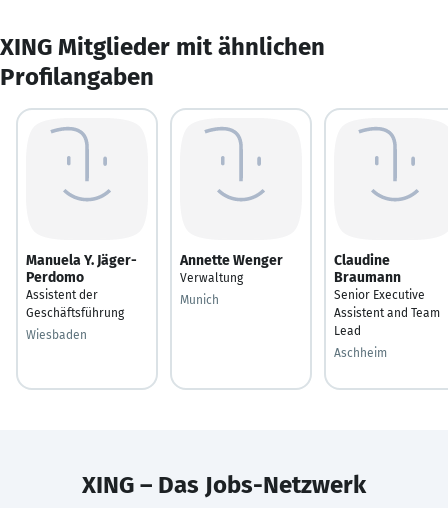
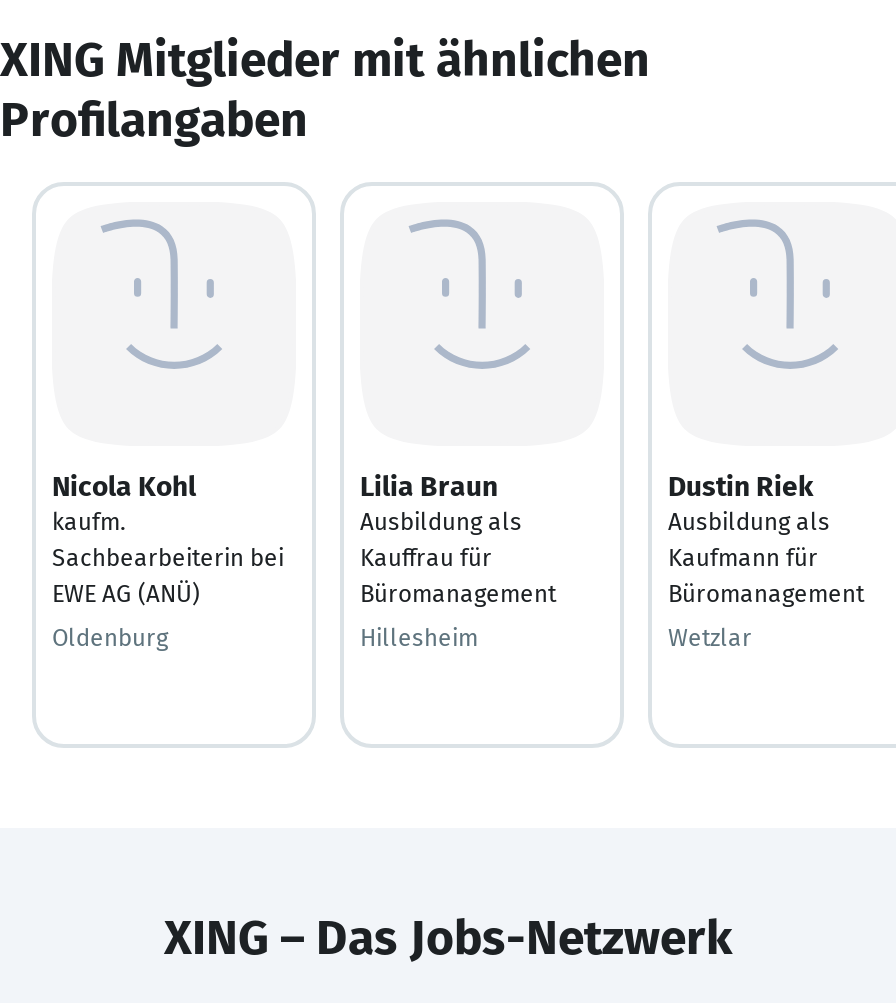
[26,251,137,319] Manuela Y. Jäger- | Perdomo | Assistent der | Geschäftsführung -> [52,469,284,607] Nicola Kohl | kaufm. | Sachbearbeiterin bei | EWE AG (ANÜ)
[180,251,283,284] Annette Wenger | Verwaltung -> [360,469,556,607] Lilia Braun | Ausbildung als | Kauffrau für | Büromanagement
[334,251,440,337] Claudine | Braumann | Senior Executive | Assistent and Team | Lead -> [668,469,864,607] Dustin Riek | Ausbildung als | Kaufmann für | Büromanagement
[180,292,219,306] Munich -> [360,623,478,651] Hillesheim
[26,327,87,341] Wiesbaden -> [52,623,168,651] Oldenburg
[334,345,387,359] Aschheim -> [668,623,752,651] Wetzlar

